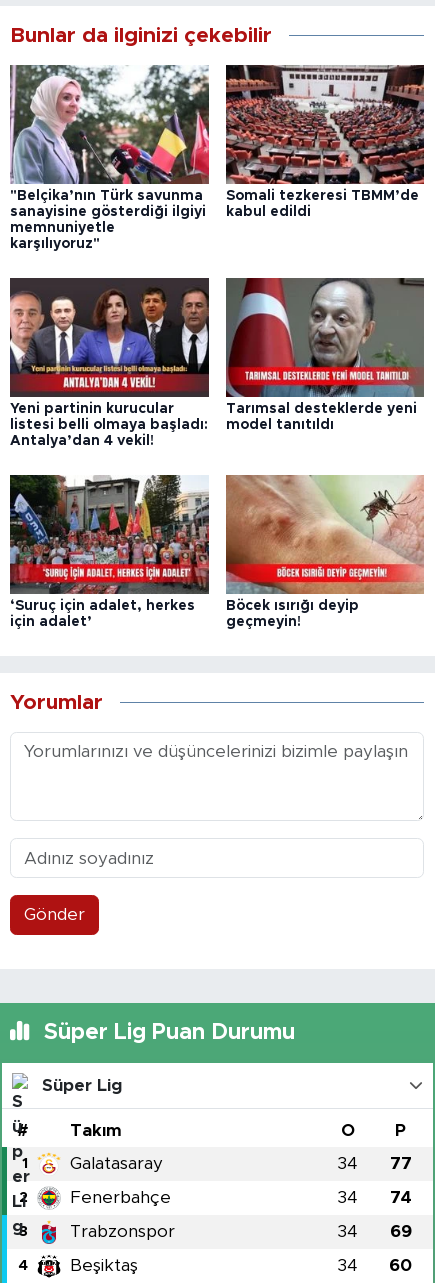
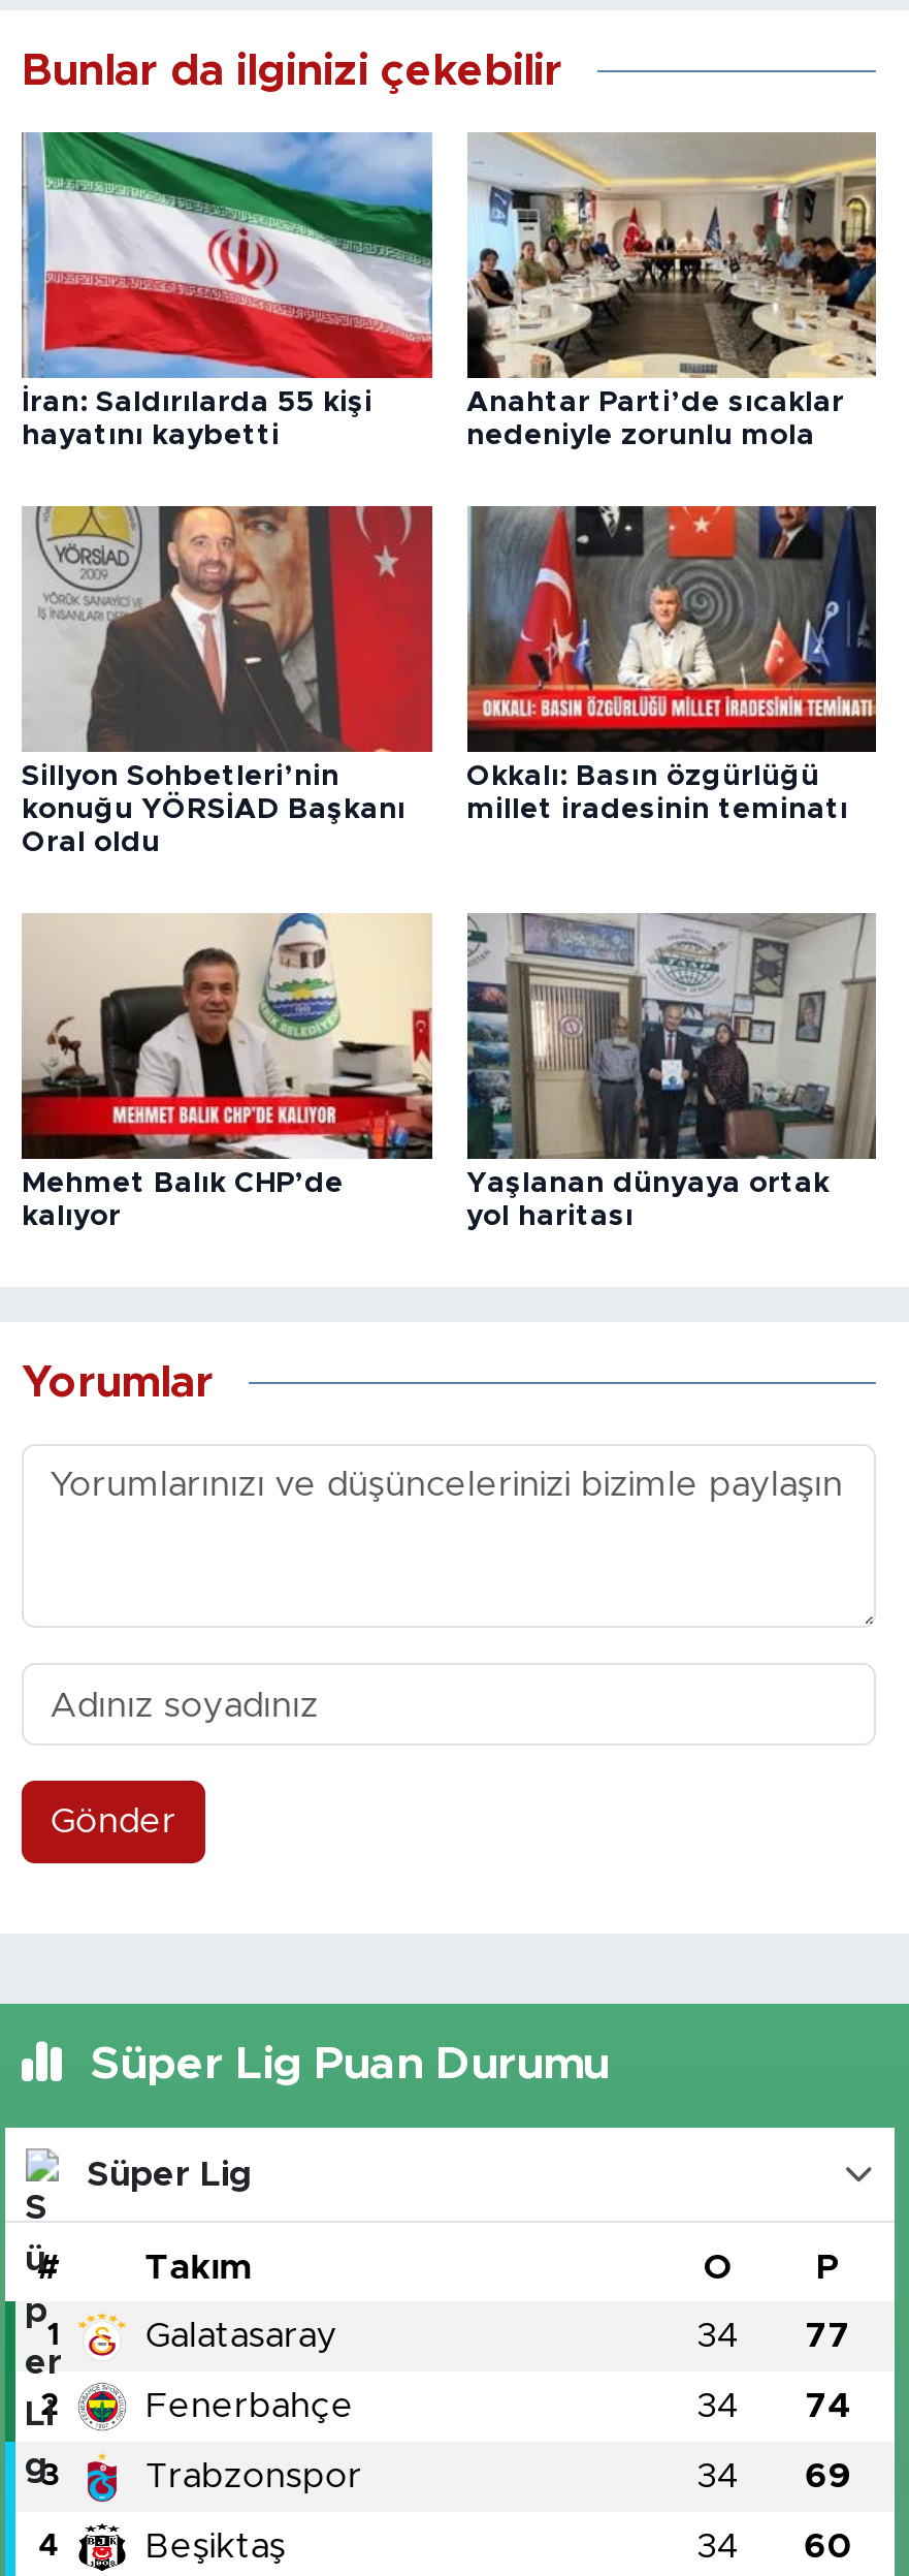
[10,65,210,251] [image] | "Belçika’nın Türk savunma | sanayisine gösterdiği ilgiyi | memnuniyetle | karşılıyoruz" -> [22,130,434,451] [image] | İran: Saldırılarda 55 kişi | hayatını kaybetti
[225,64,425,219] [image] | Somali tezkeresi TBMM’de | kabul edildi -> [466,130,878,451] [image] | Anahtar Parti’de sıcaklar | nedeniyle zorunlu mola
[9,277,210,448] [image] | Yeni partinin kurucular | listesi belli olmaya başladı: | Antalya’dan 4 vekil! -> [22,504,434,858] [image] | Sillyon Sohbetleri’nin | konuğu YÖRSİAD Başkanı | Oral oldu
[225,277,424,432] [image] | Tarımsal desteklerde yeni | model tanıtıldı -> [466,504,876,825] [image] | Okkalı: Basın özgürlüğü | millet iradesinin teminatı
[9,474,210,629] [image] | ‘Suruç için adalet, herkes | için adalet’ -> [22,913,432,1231] [image] | Mehmet Balık CHP’de | kalıyor
[225,474,425,629] [image] | Böcek ısırığı deyip | geçmeyin! -> [465,913,876,1231] [image] | Yaşlanan dünyaya ortak | yol haritası

